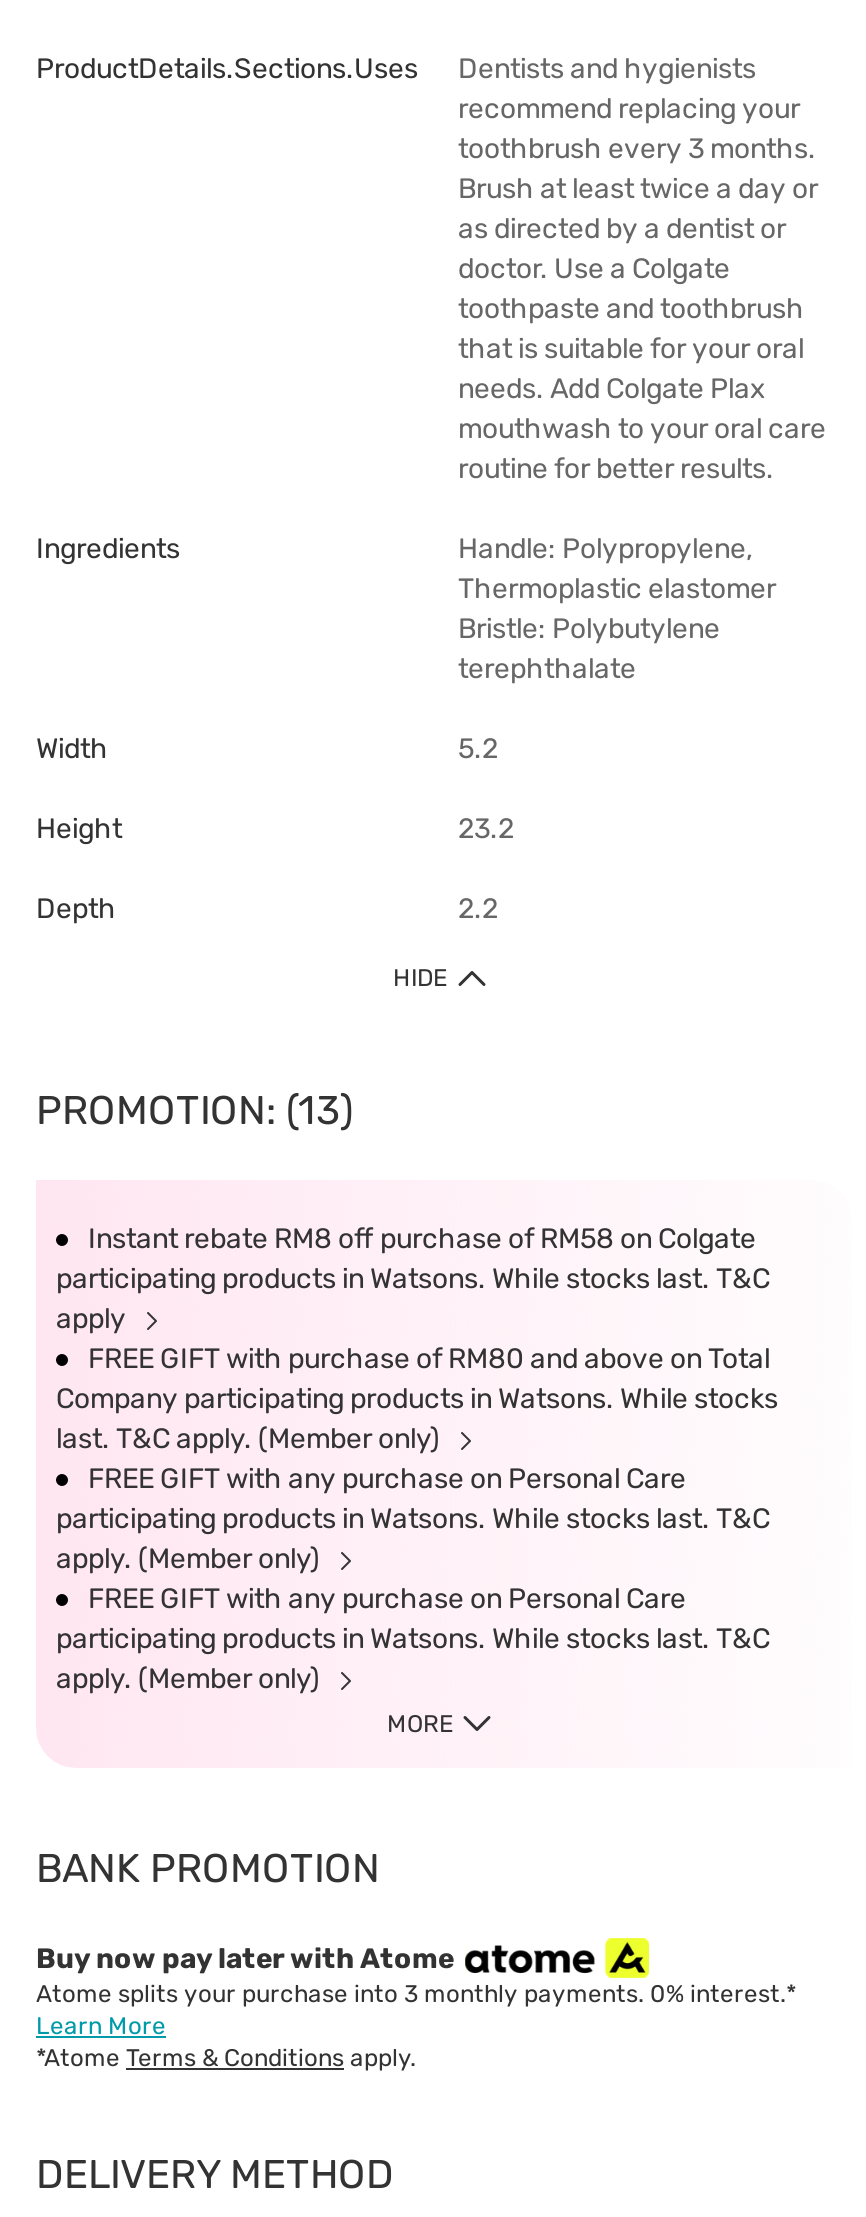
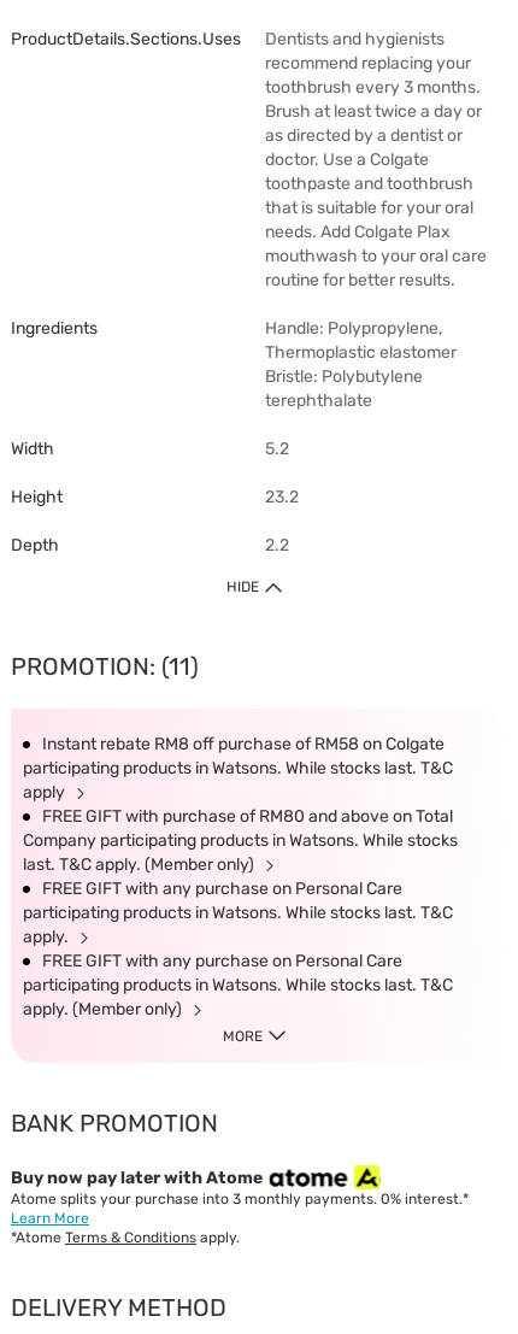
[36,1086,354,1134] PROMOTION: (13) -> [11,652,199,681] PROMOTION: (11)
[56,1542,326,1576] apply. (Member only) -> [23,927,72,947] apply.

